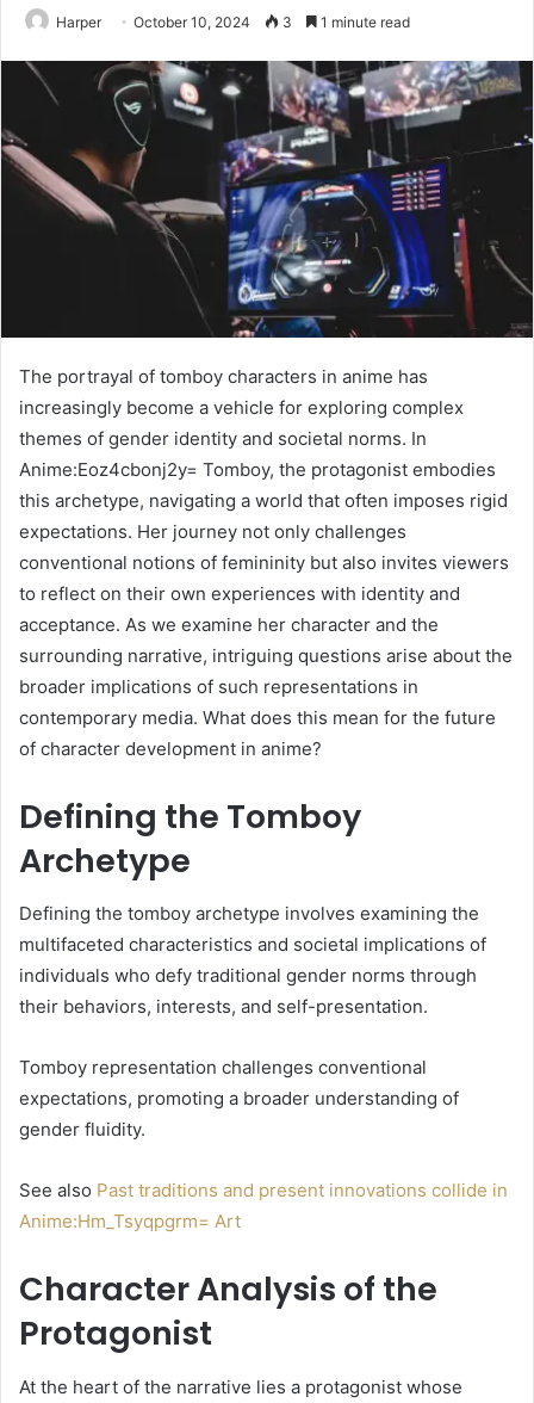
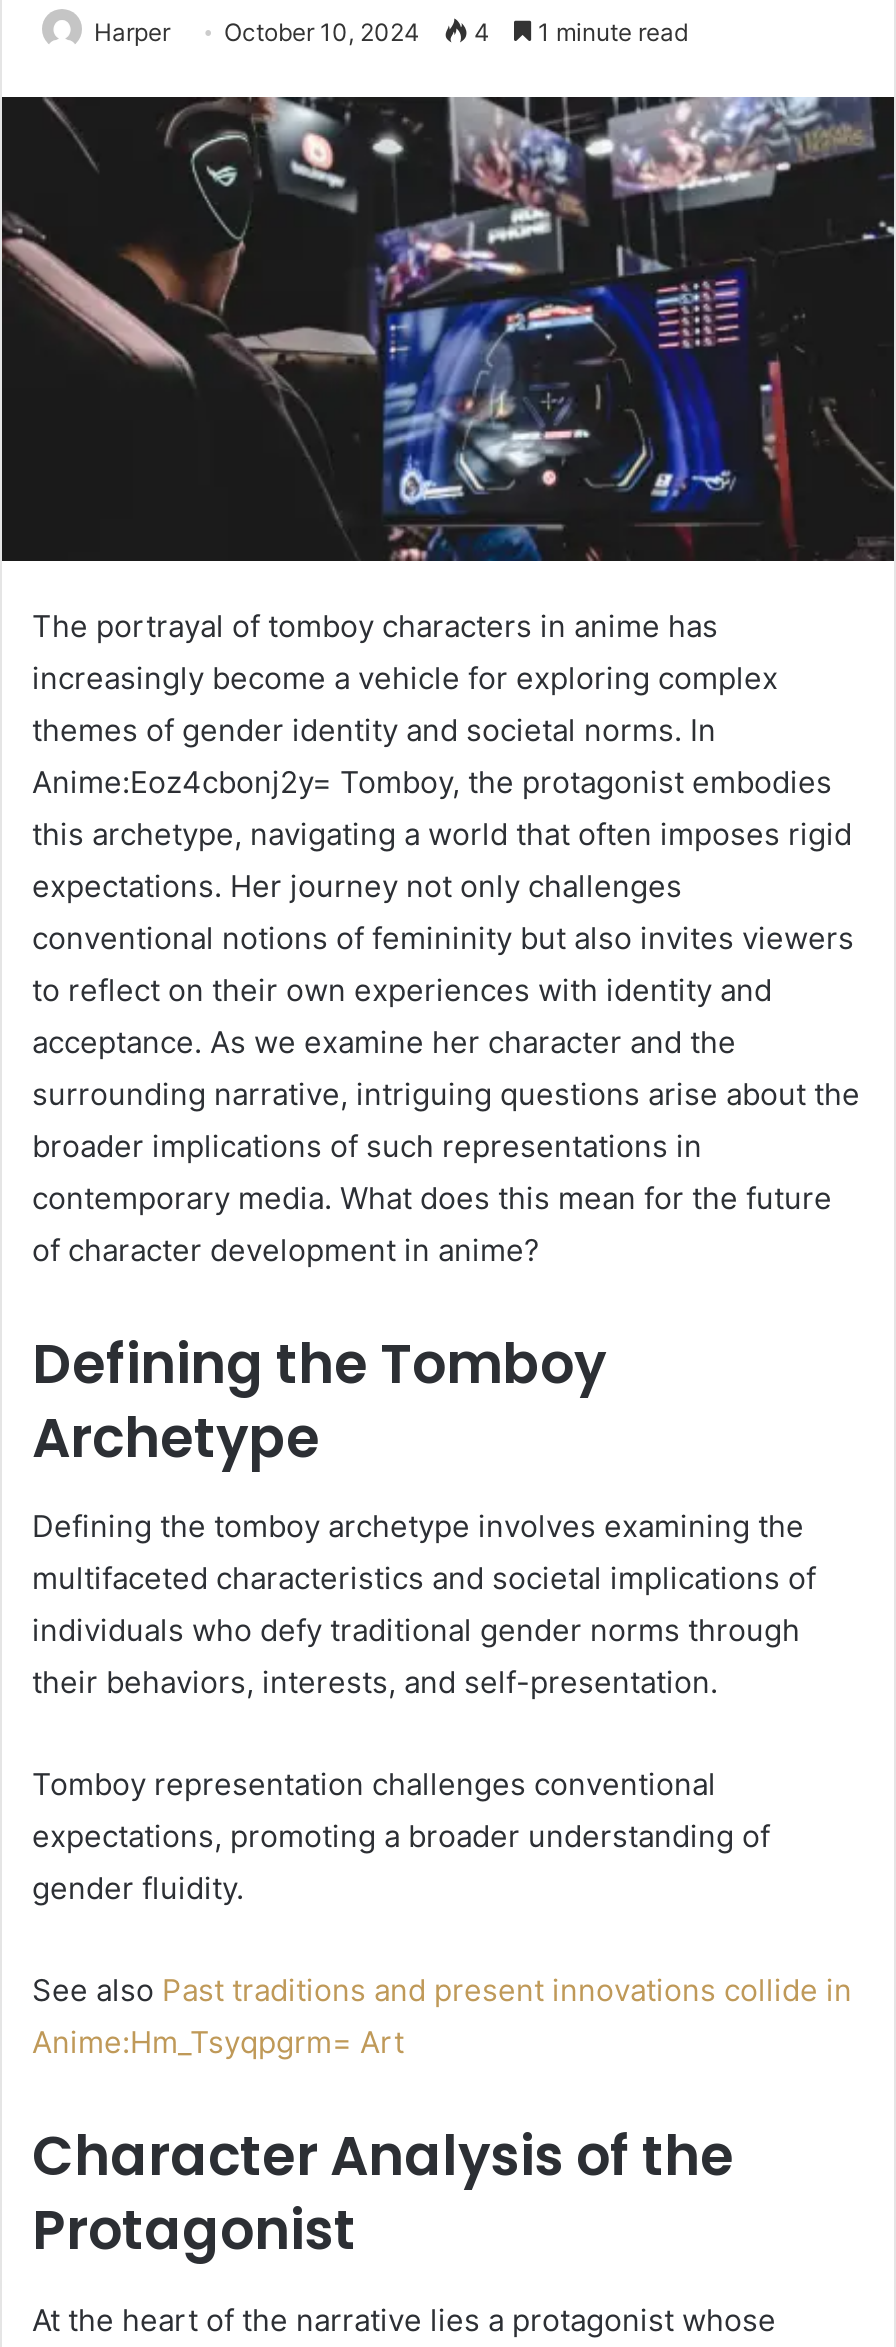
[56,13,410,31] Harper October 10, 2024 3 1 minute read -> [94,17,688,47] Harper October 10, 2024 4 1 minute read

